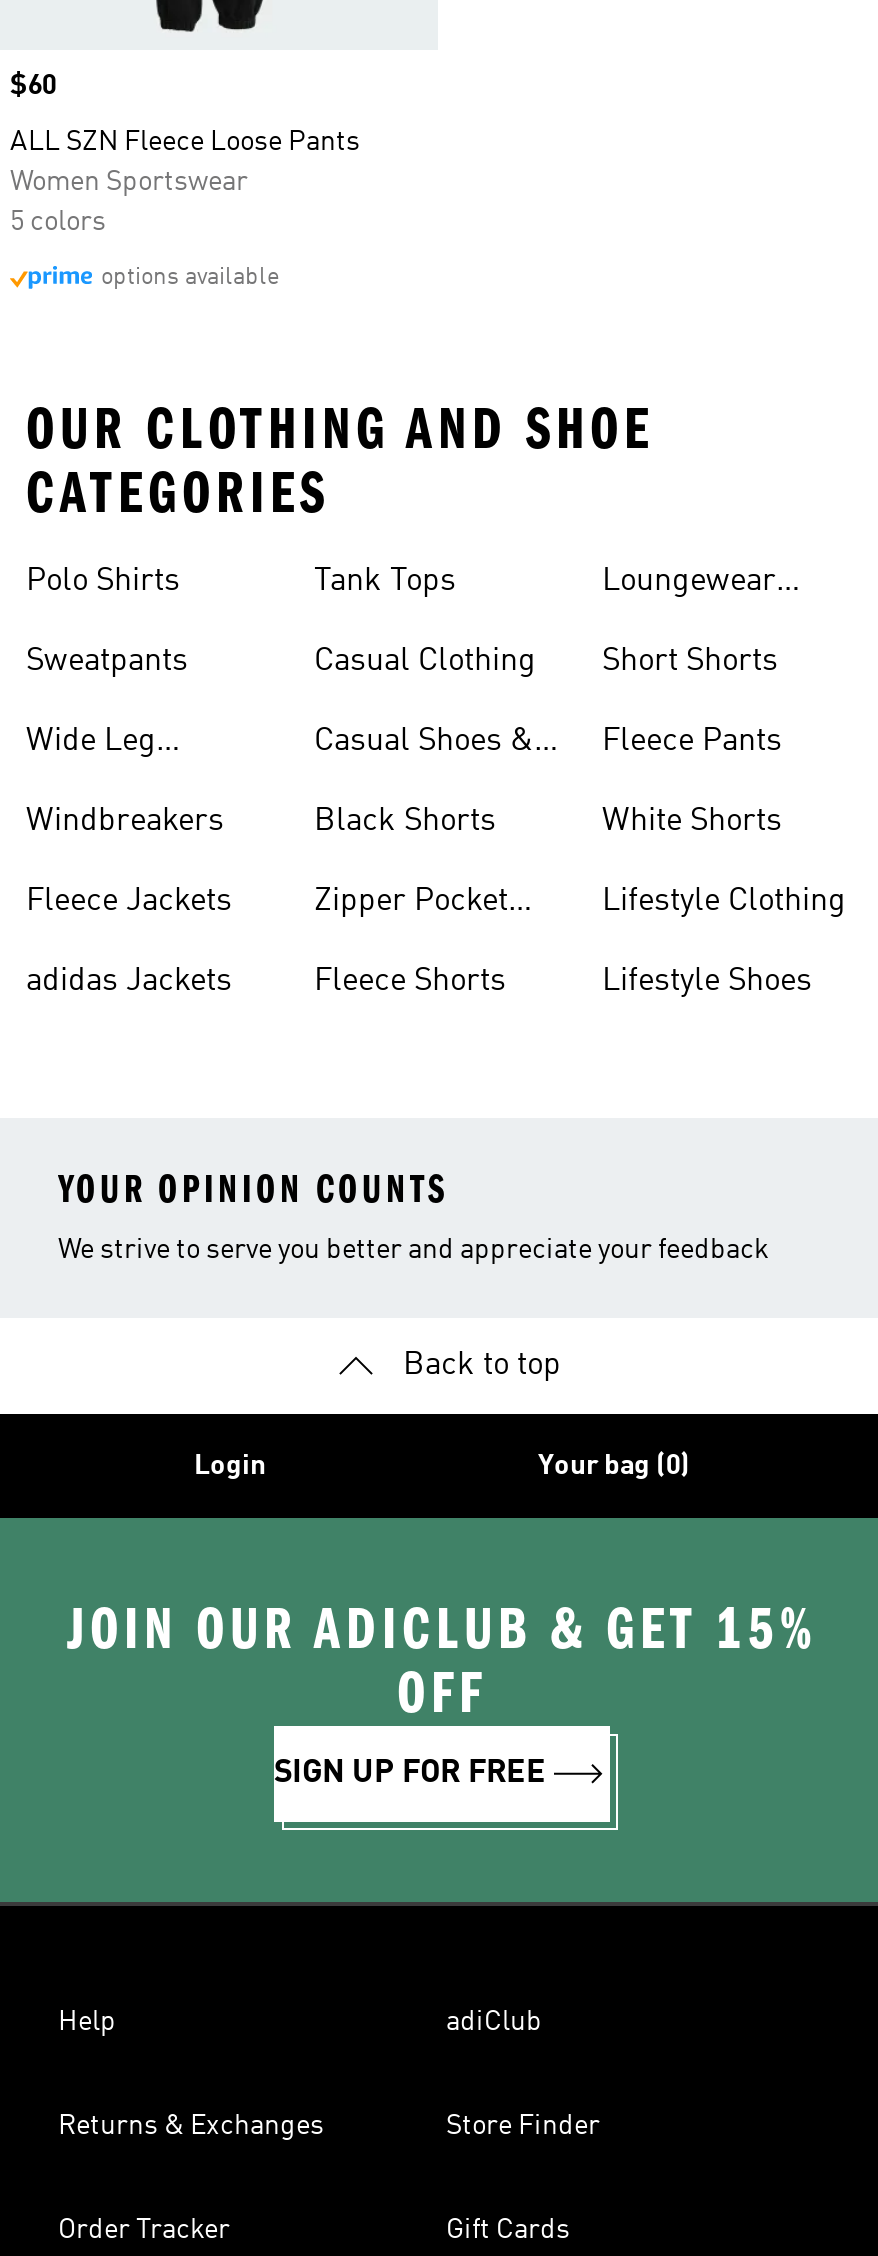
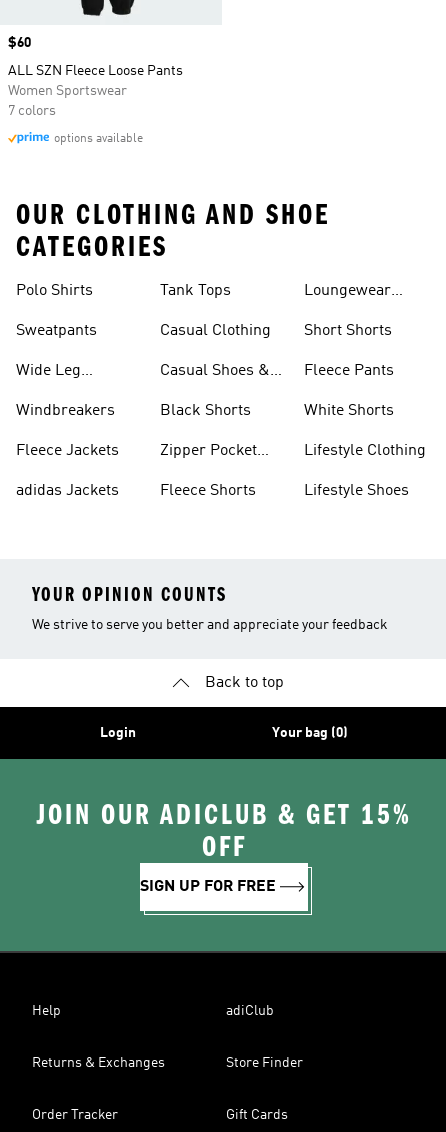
[10,208,106,236] 5 colors -> [8,104,56,118] 7 colors

